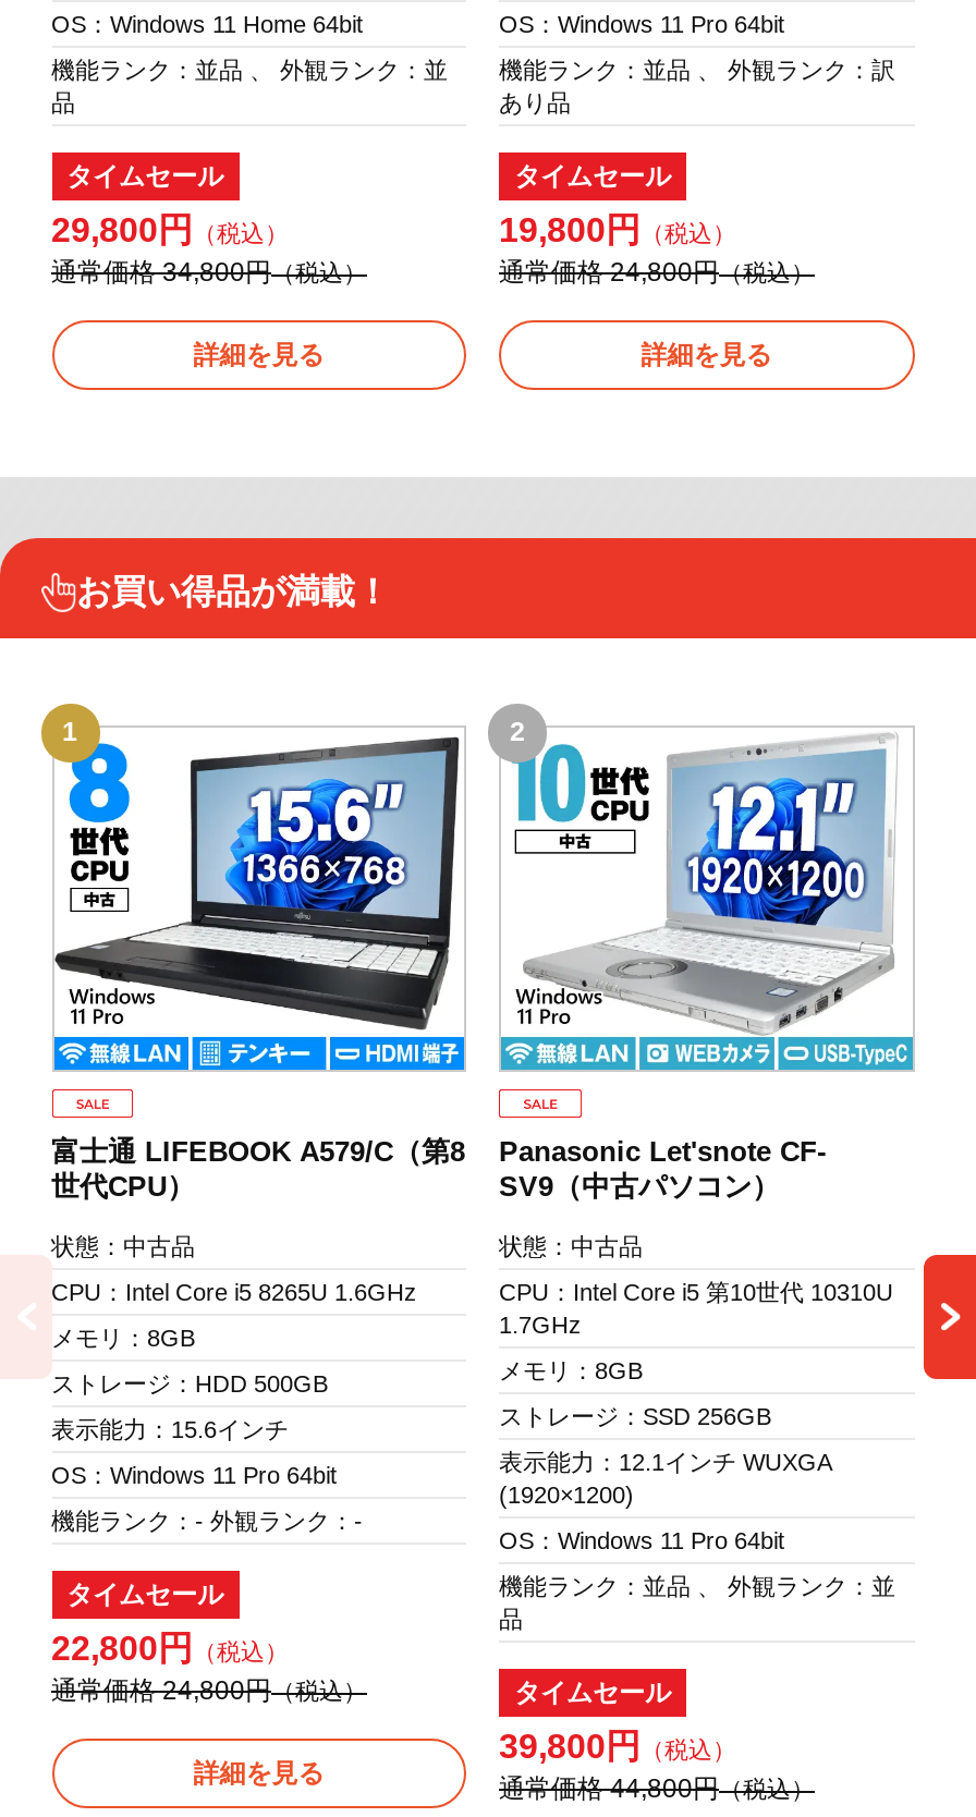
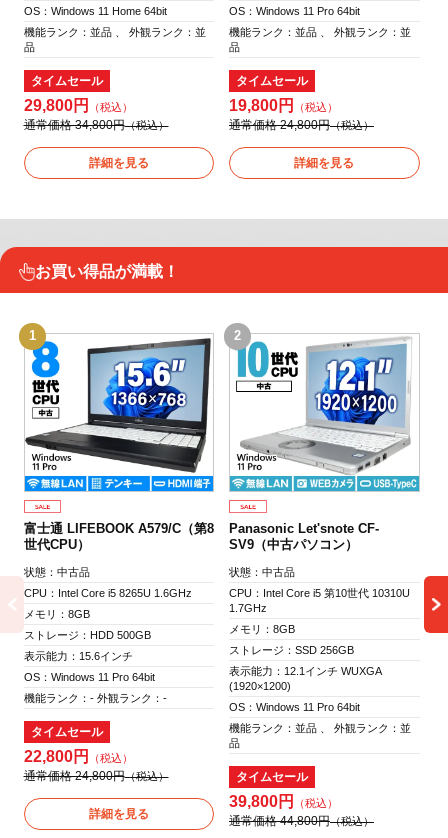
[499,57,895,116] 機能ランク：並品 、 外観ランク：訳 | あり品 -> [229,26,411,53] 機能ランク：並品 、 外観ランク：並 | 品

